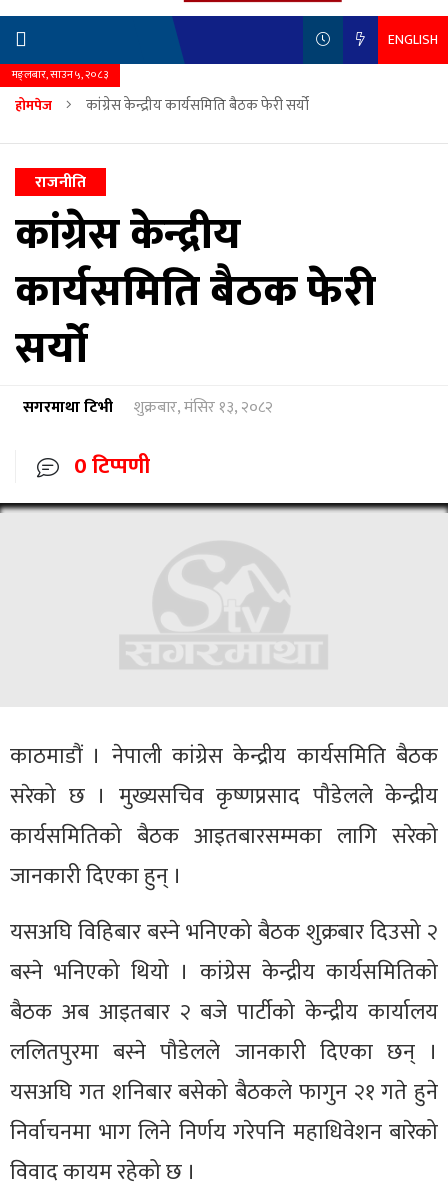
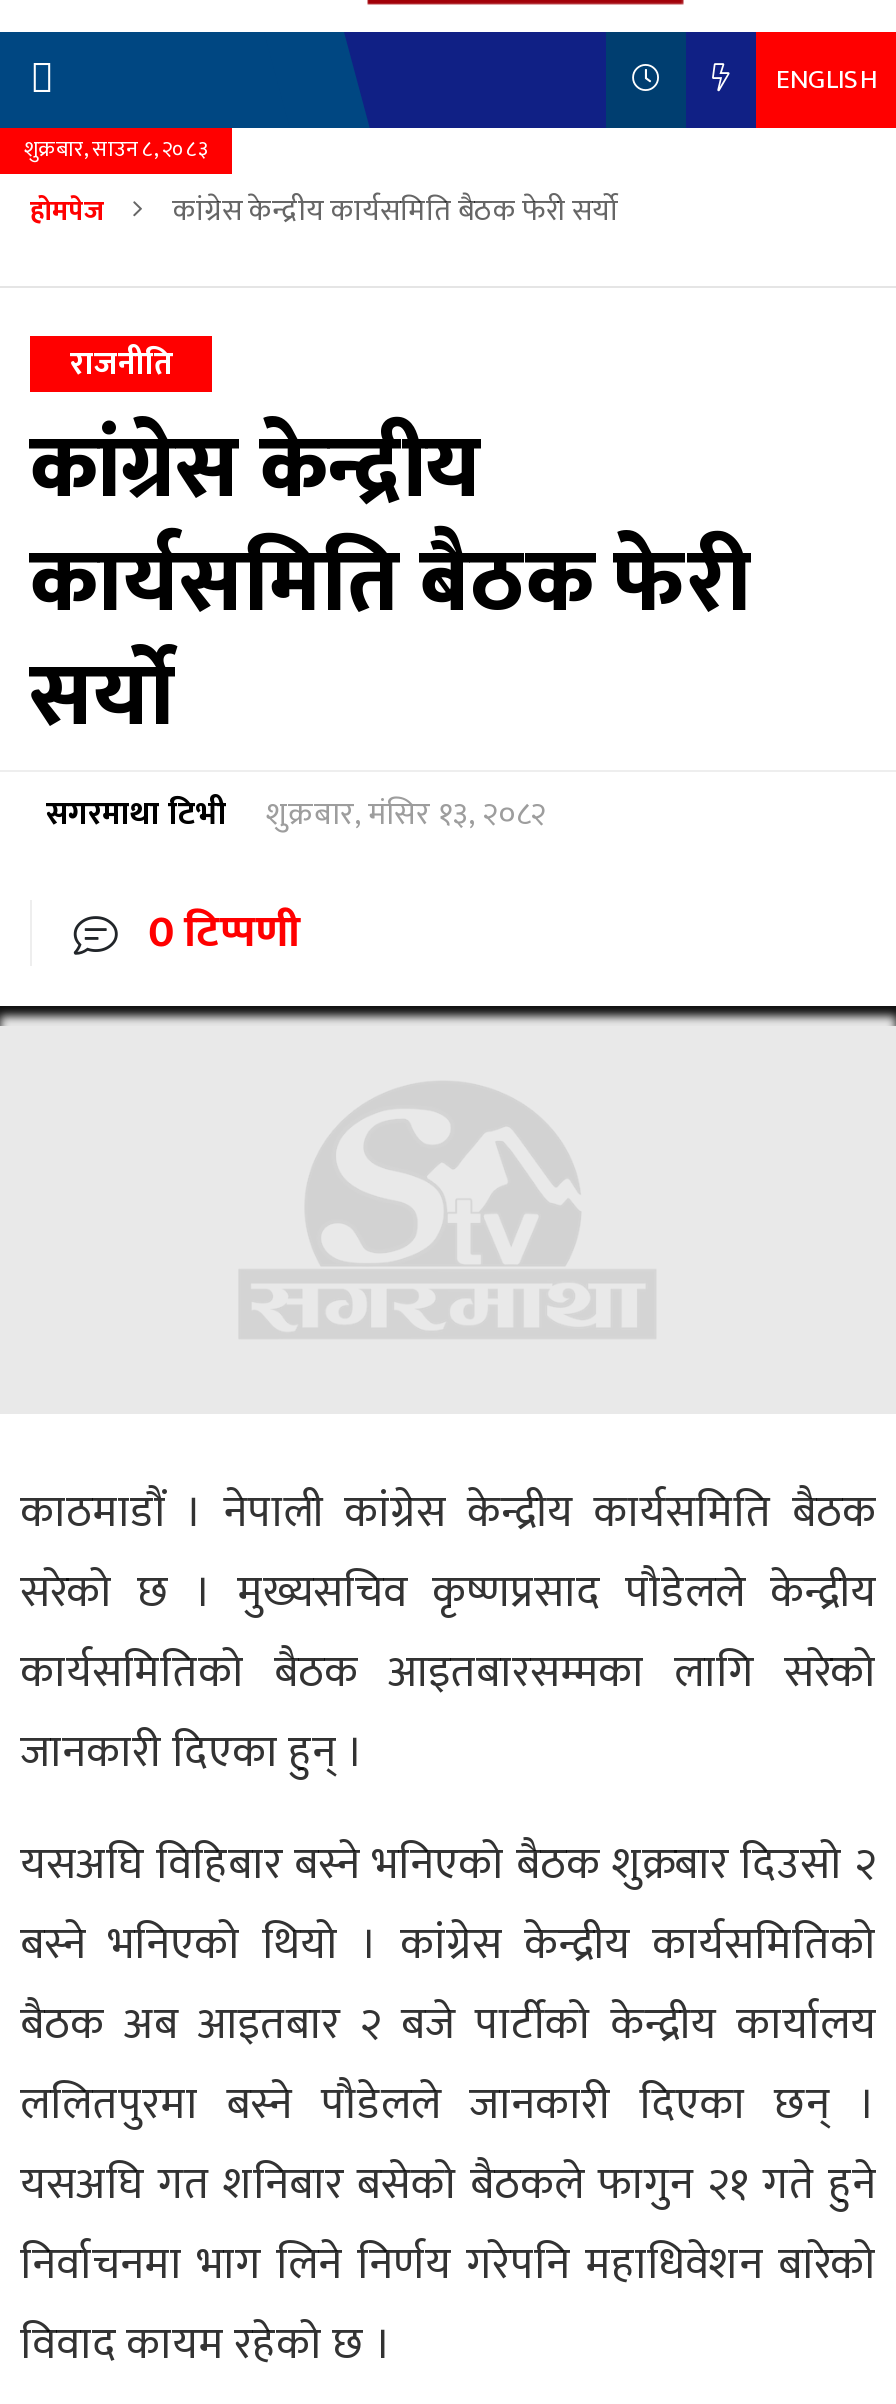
[12,66,108,84] मङ्लबार, साउन ५, २०८३ -> [24,132,208,168] शुक्रबार, साउन ८, २०८३

